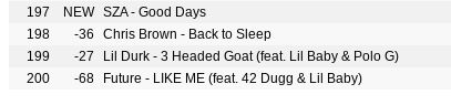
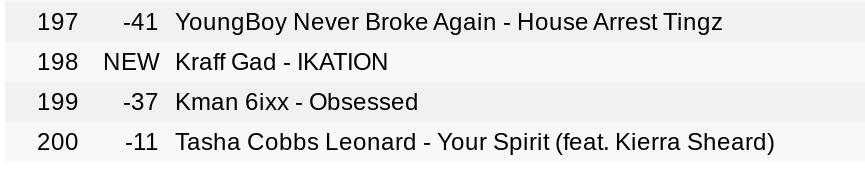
[63,4,206,20] NEW SZA - Good Days -> [123,8,723,36] -41 YoungBoy Never Broke Again - House Arrest Tingz
[74,27,271,42] -36 Chris Brown - Back to Sleep -> [103,48,389,76] NEW Kraff Gad - IKATION
[74,49,399,64] -27 Lil Durk - 3 Headed Goat (feat. Lil Baby & Polo G) -> [123,88,419,116] -37 Kman 6ixx - Obsessed
[74,71,362,86] -68 Future - LIKE ME (feat. 42 Dugg & Lil Baby) -> [125,128,775,156] -11 Tasha Cobbs Leonard - Your Spirit (feat. Kierra Sheard)

